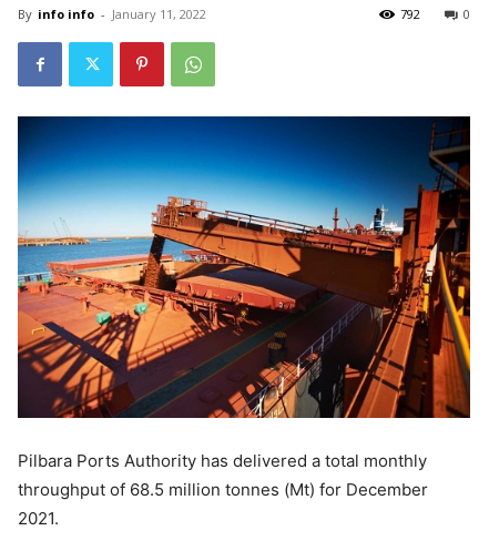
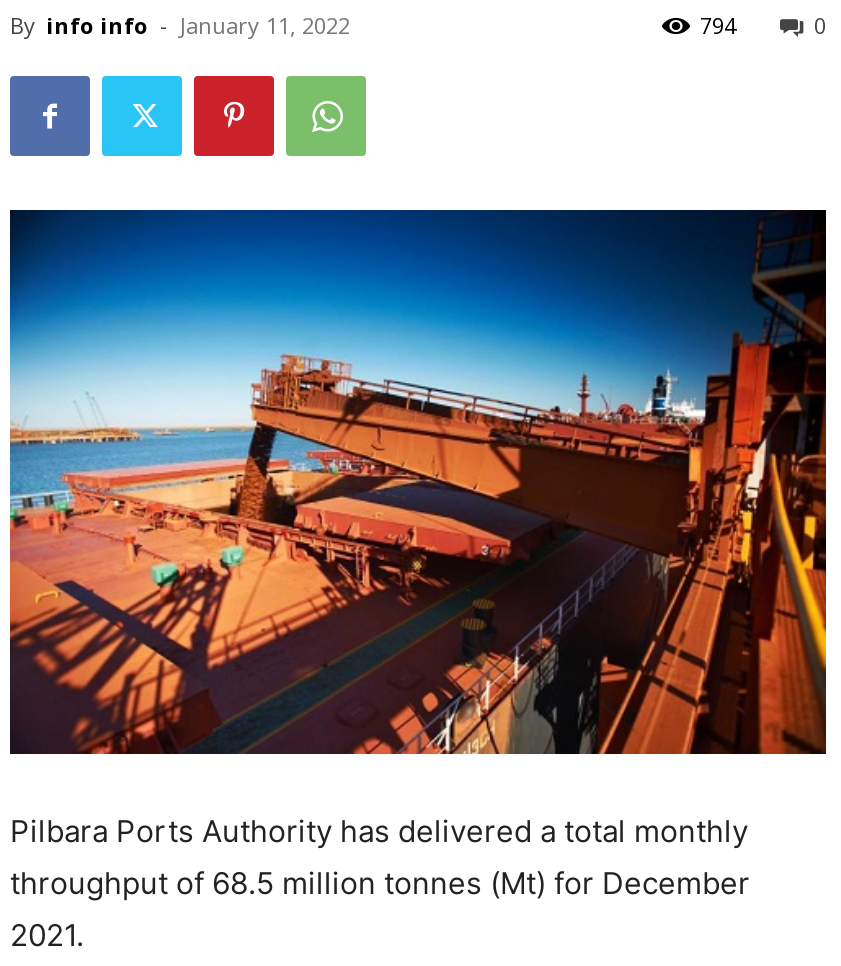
[400,6,420,22] 792 -> [700,10,736,40] 794

